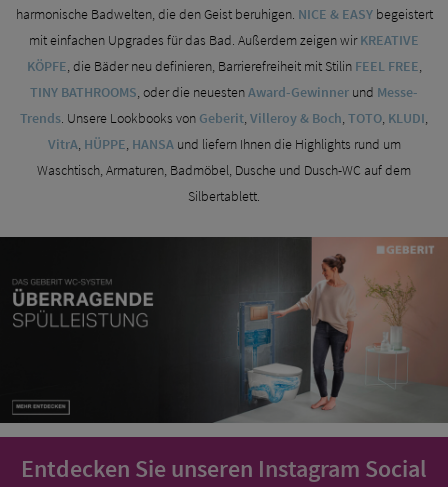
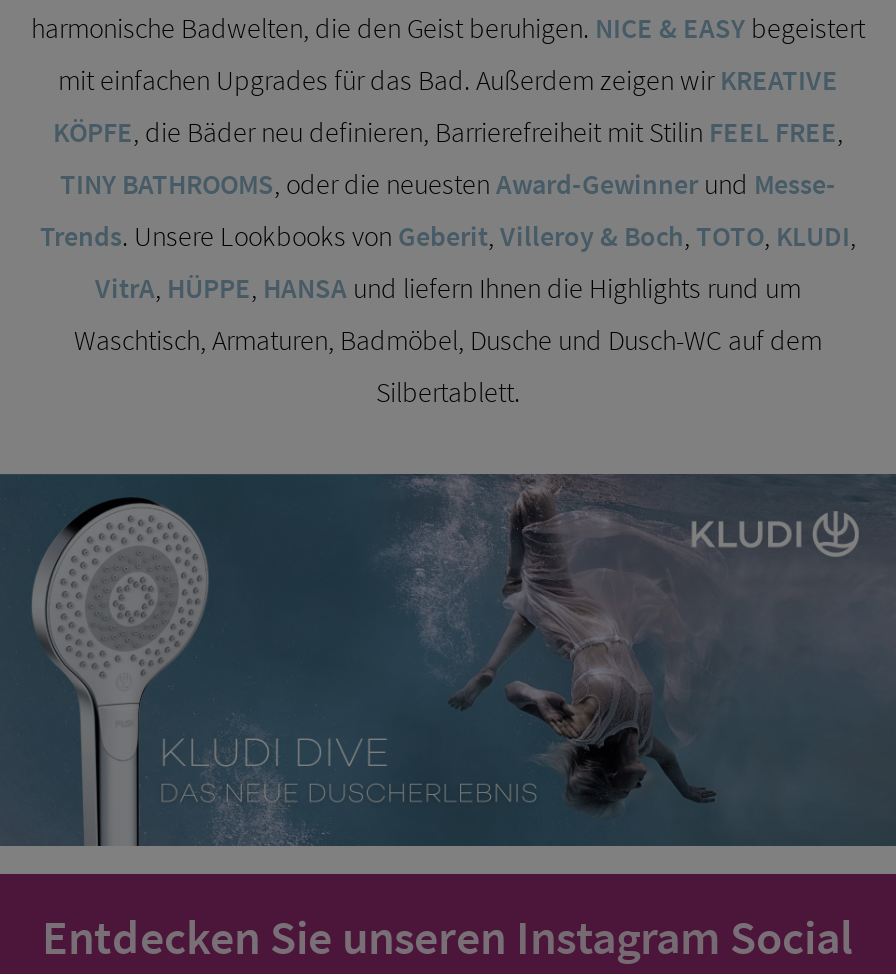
[3,236,445,424] [image] -> [6,472,890,848] [image]

